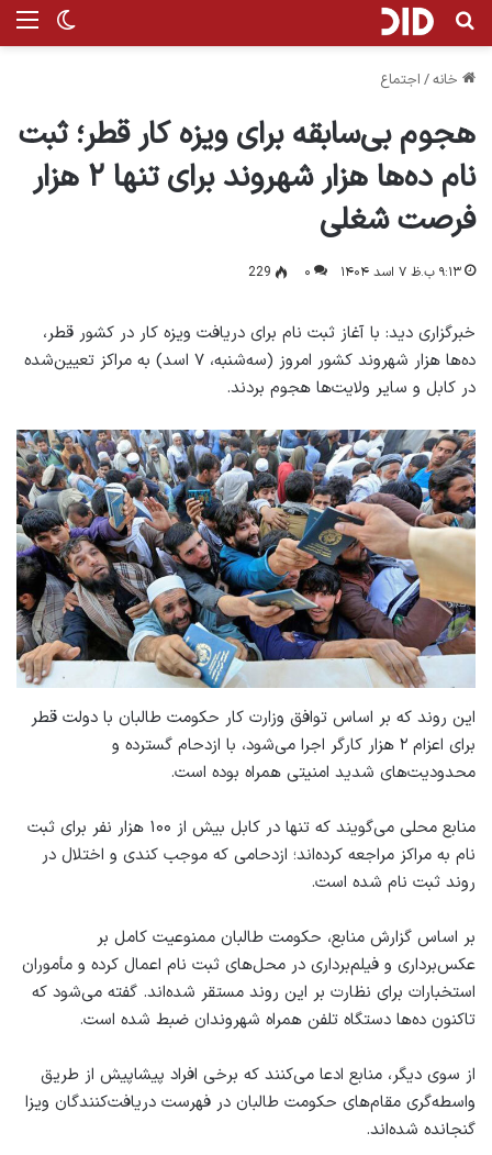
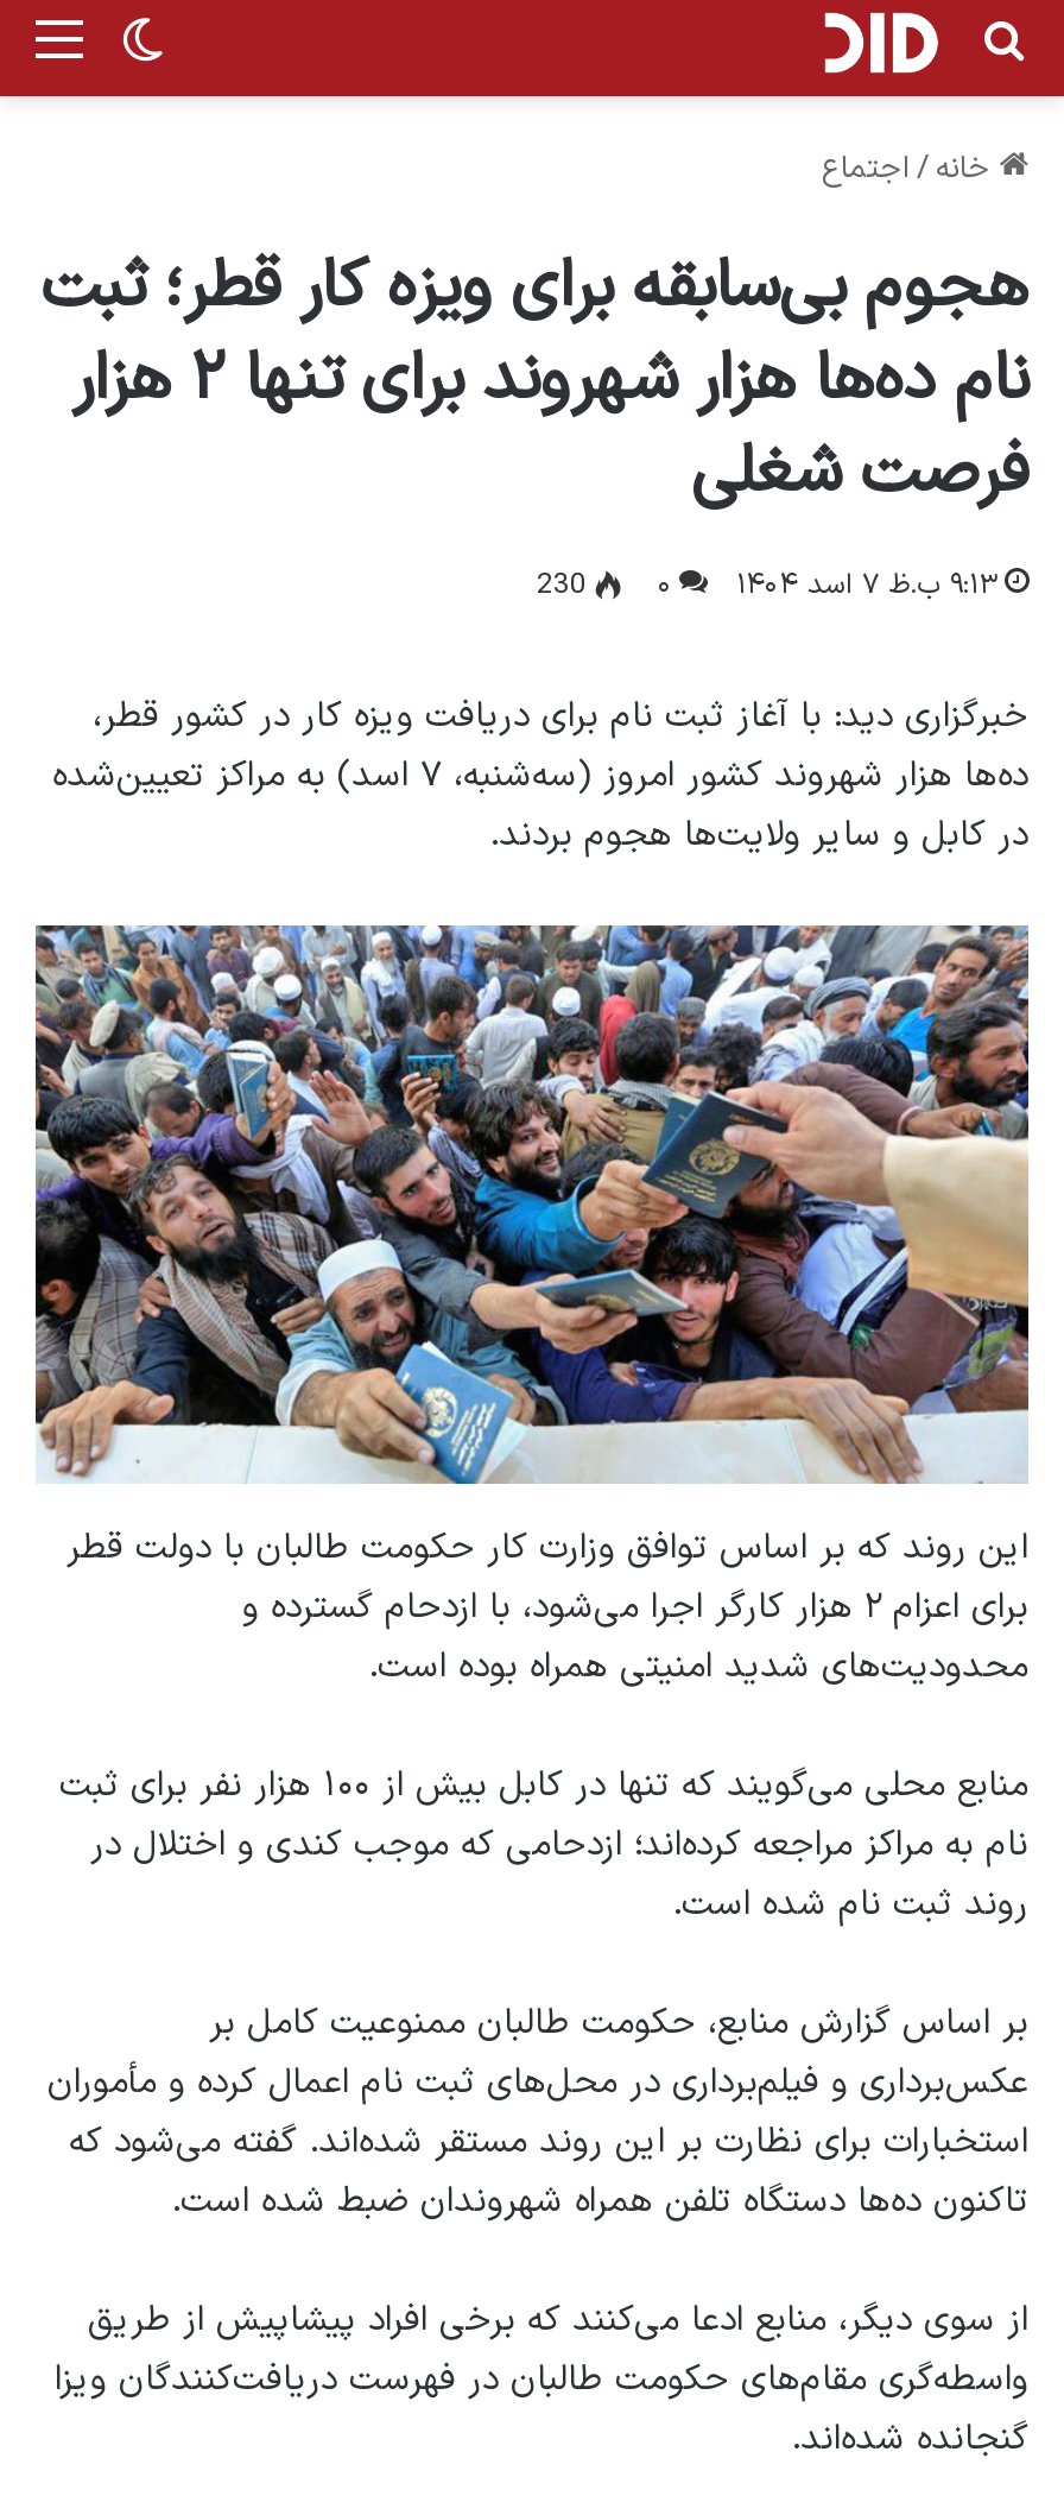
[248,263,271,282] 229 -> [537,564,587,607] 230

